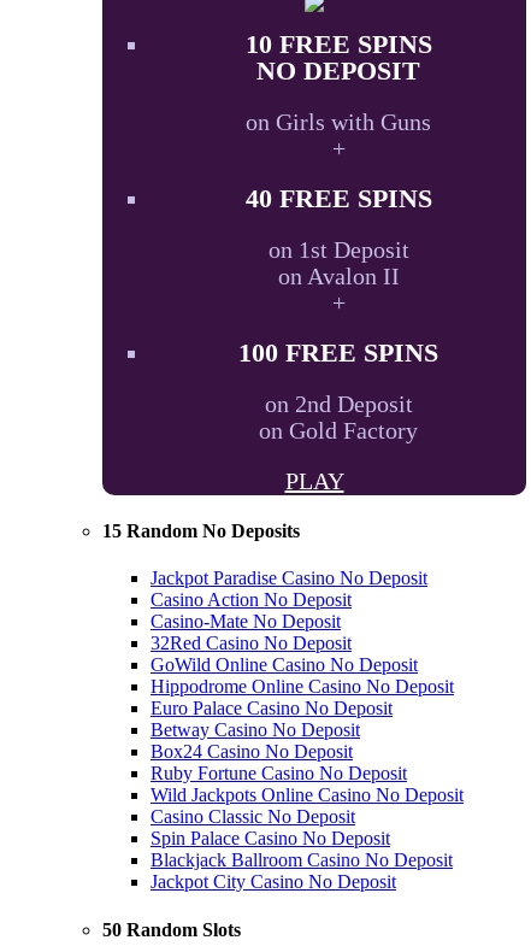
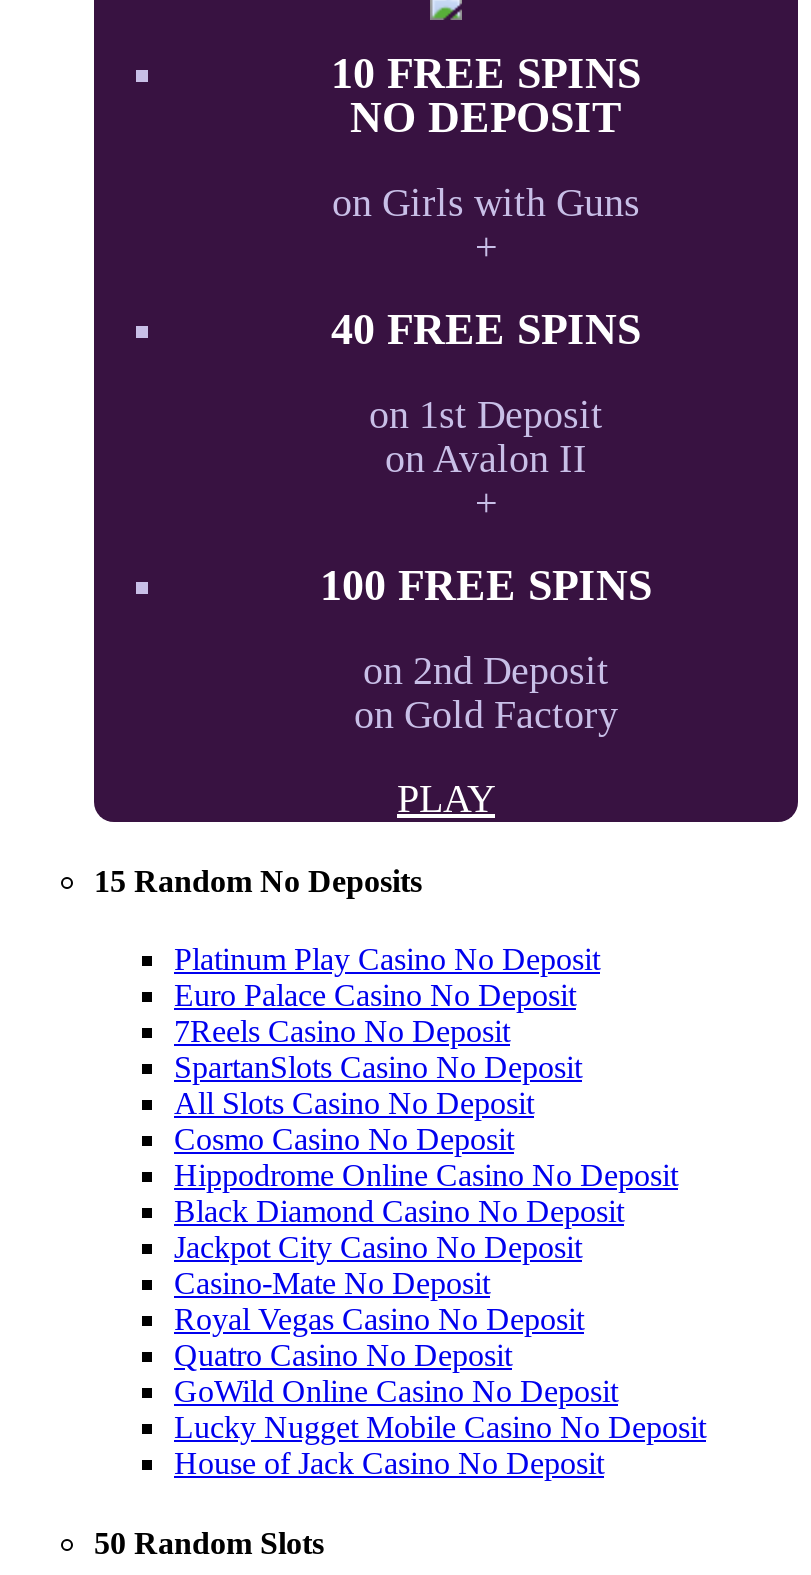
[151,568,427,610] Jackpot Paradise Casino No Deposit | Casino Action No Deposit -> [174,943,624,1229] Platinum Play Casino No Deposit | 7Reels Casino No Deposit | SpartanSlots Casino No Deposit | All Slots Casino No Deposit | Cosmo Casino No Deposit | Black Diamond Casino No Deposit
moved [151,611,341,632] -> [174,1267,490,1301]: Casino-Mate No Deposit
[151,633,352,654] 32Red Casino No Deposit -> [174,1303,584,1373] Royal Vegas Casino No Deposit | Quatro Casino No Deposit
moved [151,655,418,675] -> [174,1375,618,1409]: GoWild Online Casino No Deposit
moved [151,677,454,719] -> [174,979,678,1193]: Hippodrome Online Casino No Deposit | Euro Palace Casino No Deposit
[151,720,464,871] Betway Casino No Deposit | Box24 Casino No Deposit | Ruby Fortune Casino No Deposit | Wild Jackpots Online Casino No Deposit | Casino Classic No Deposit | Spin Palace Casino No Deposit | Blackjack Ballroom Casino No Deposit -> [174,1411,706,1481] Lucky Nugget Mobile Casino No Deposit | House of Jack Casino No Deposit
moved [151,872,396,892] -> [174,1231,582,1265]: Jackpot City Casino No Deposit

